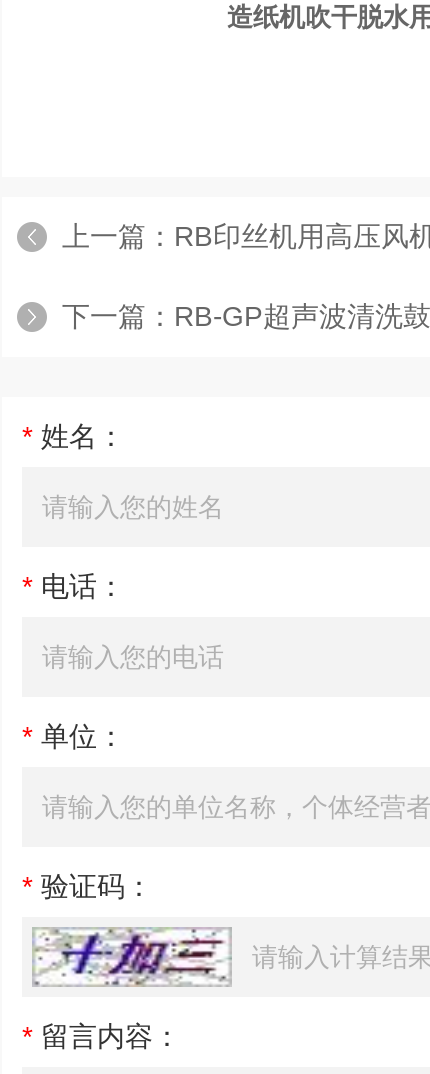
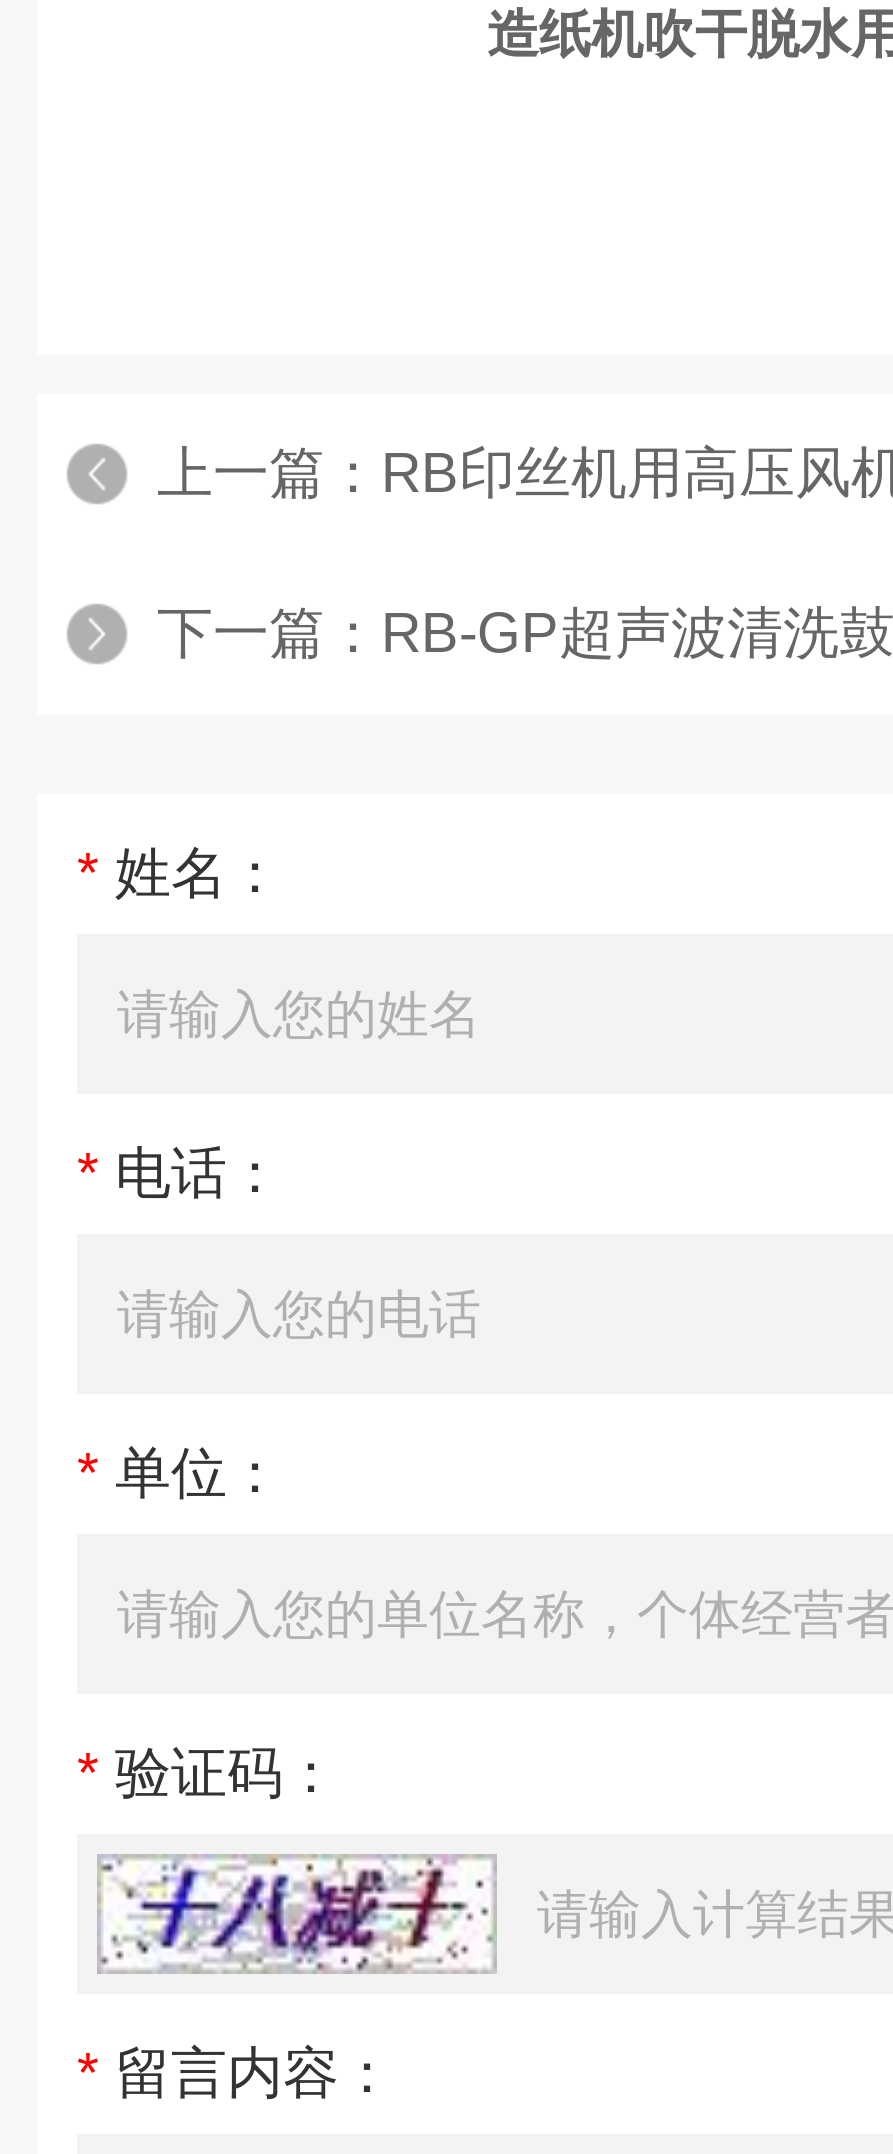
[32,927,232,987] [image] -> [97,1854,497,1974] [image]

